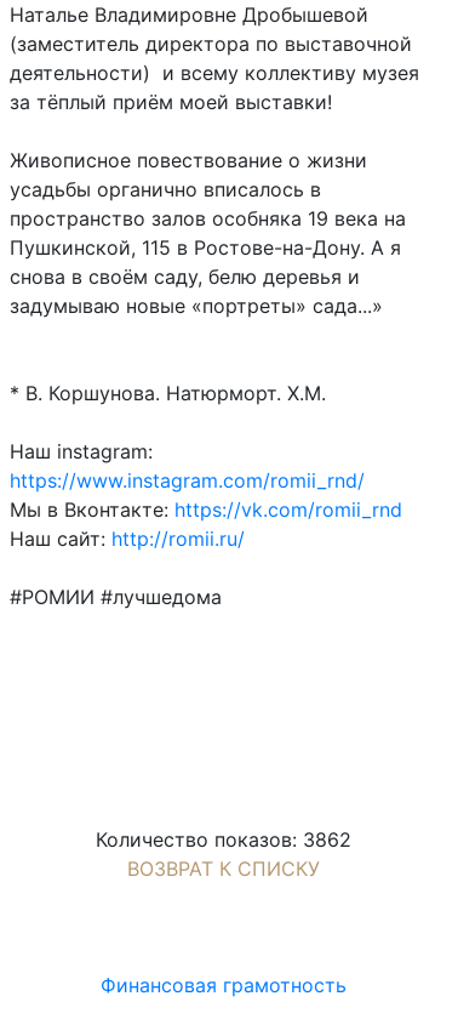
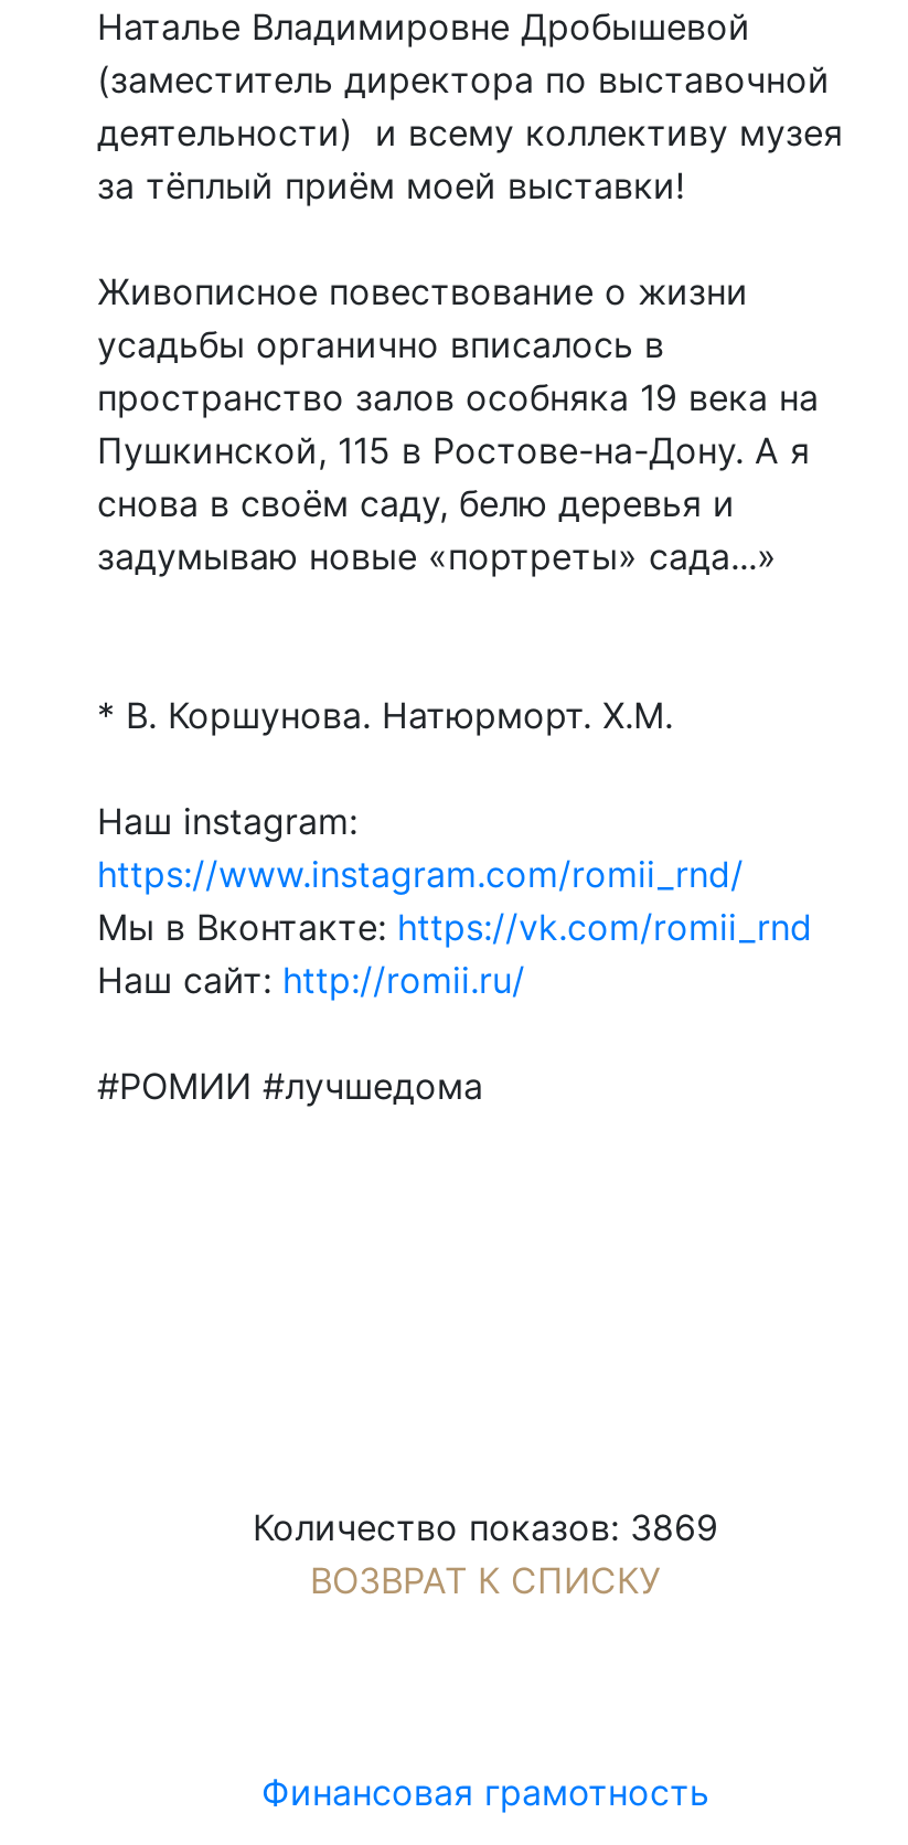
[95,828,351,852] Количество показов: 3862 -> [253,1506,718,1550] Количество показов: 3869

